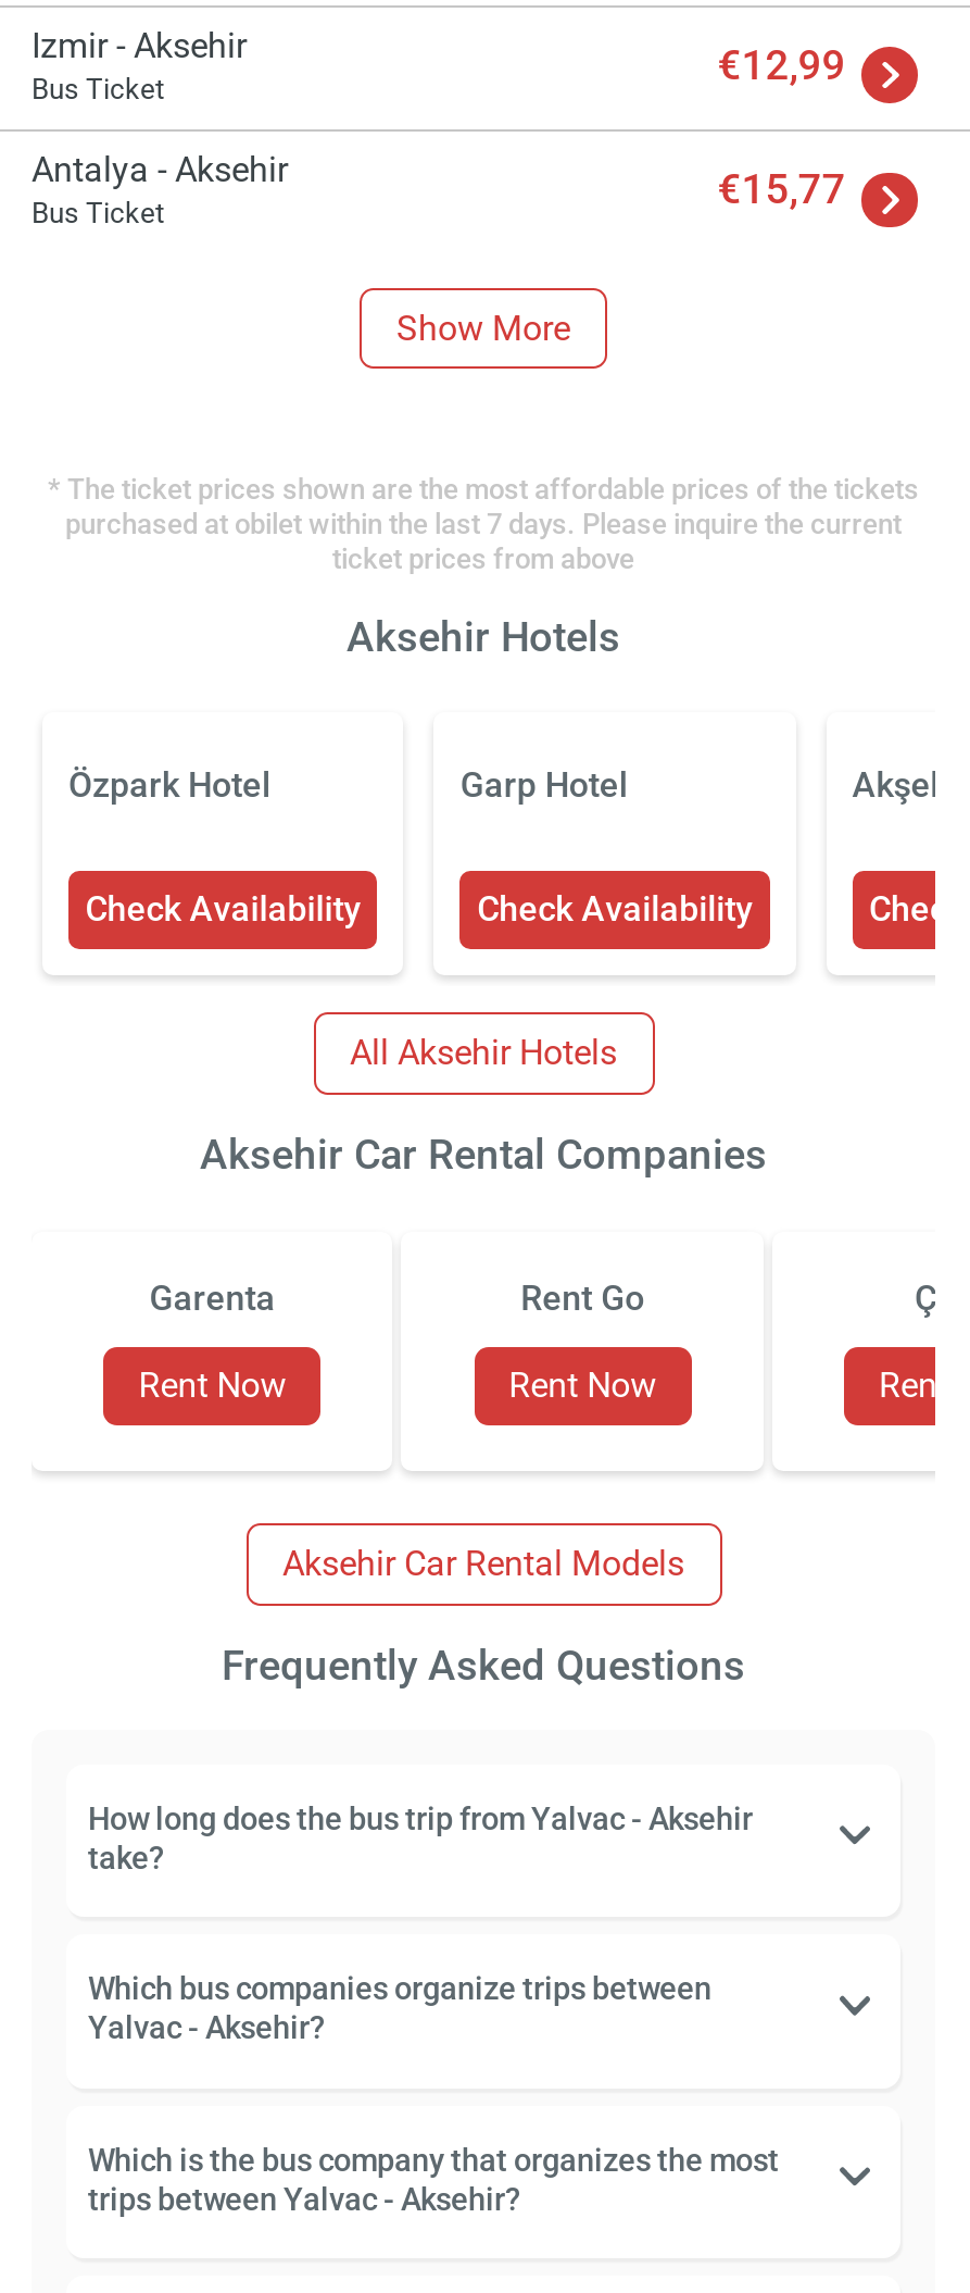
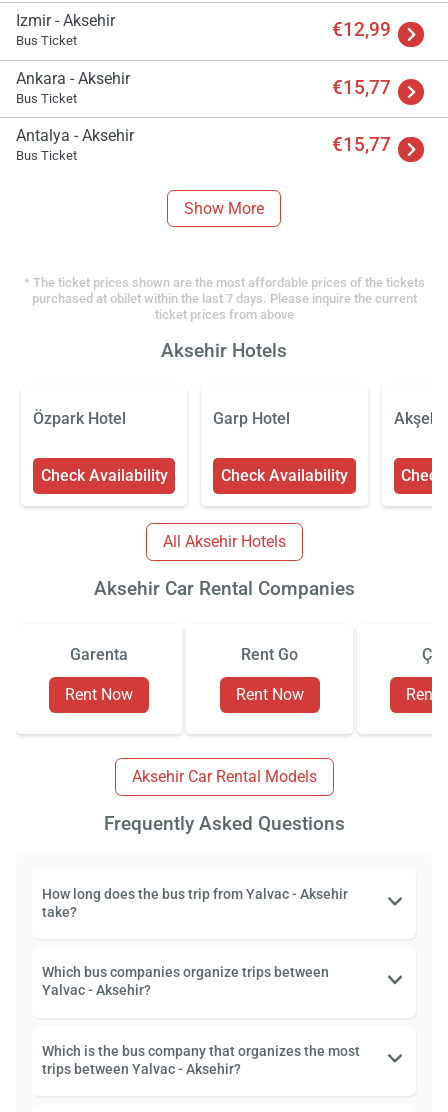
none -> [16,68,391,105] Ankara - Aksehir | Bus Ticket | €15,77

